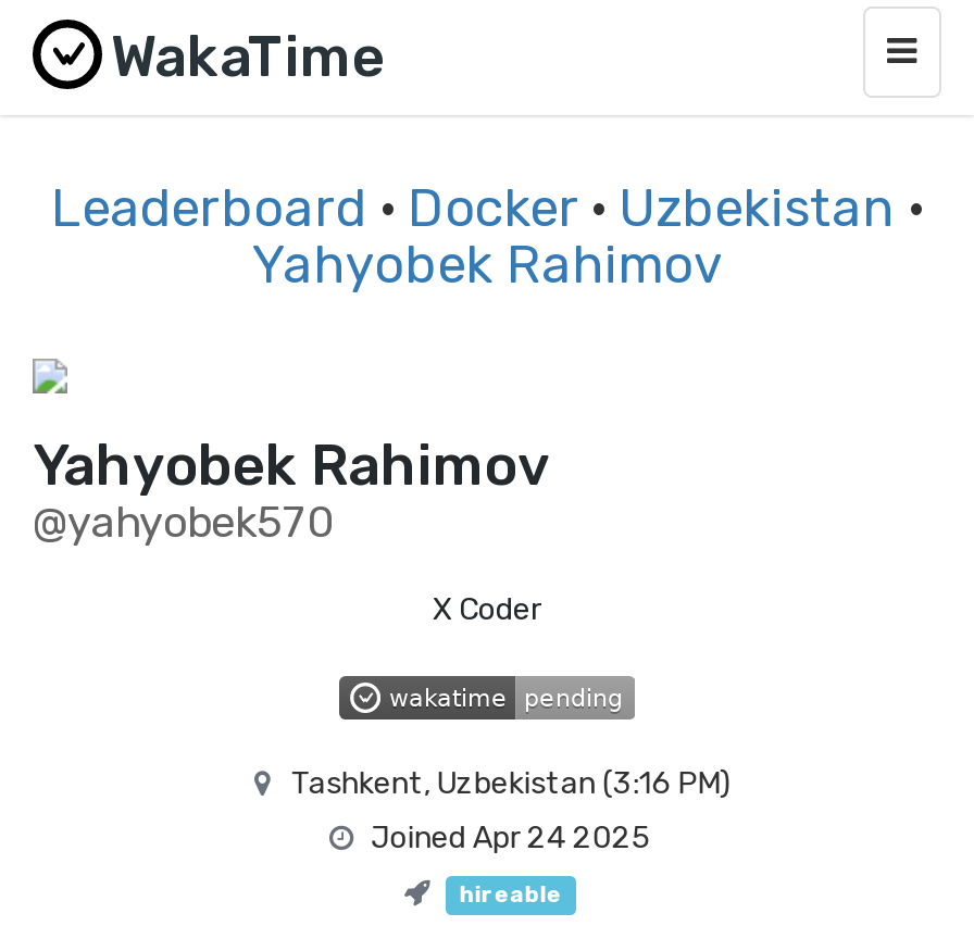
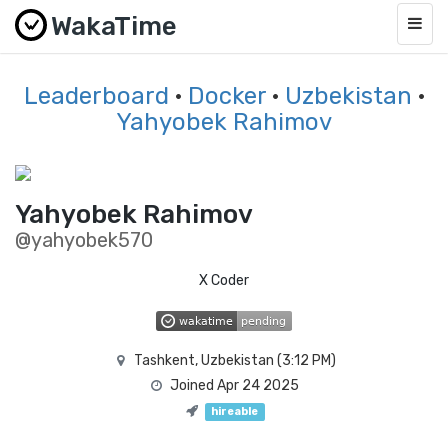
[291,766,730,803] Tashkent, Uzbekistan (3:16 PM) -> [134,352,336,369] Tashkent, Uzbekistan (3:12 PM)

